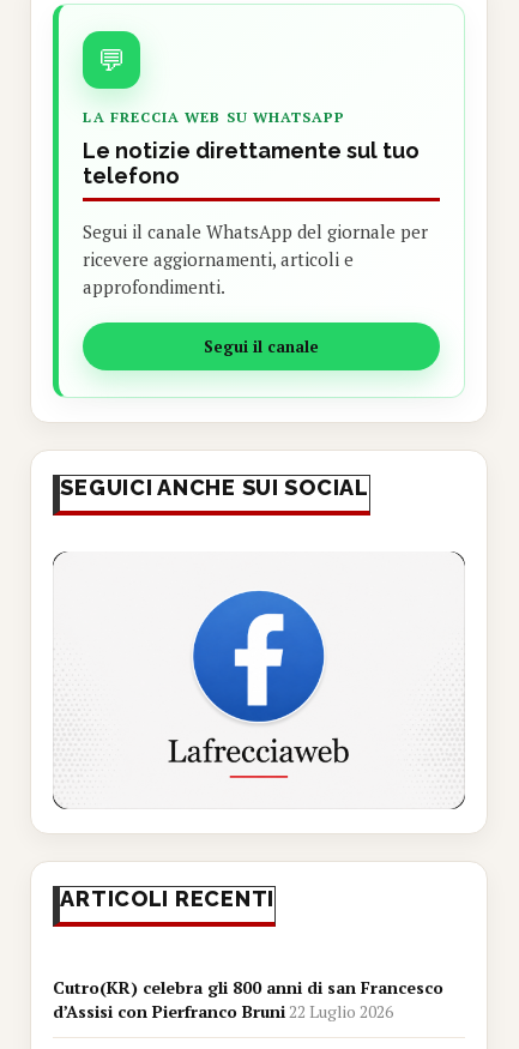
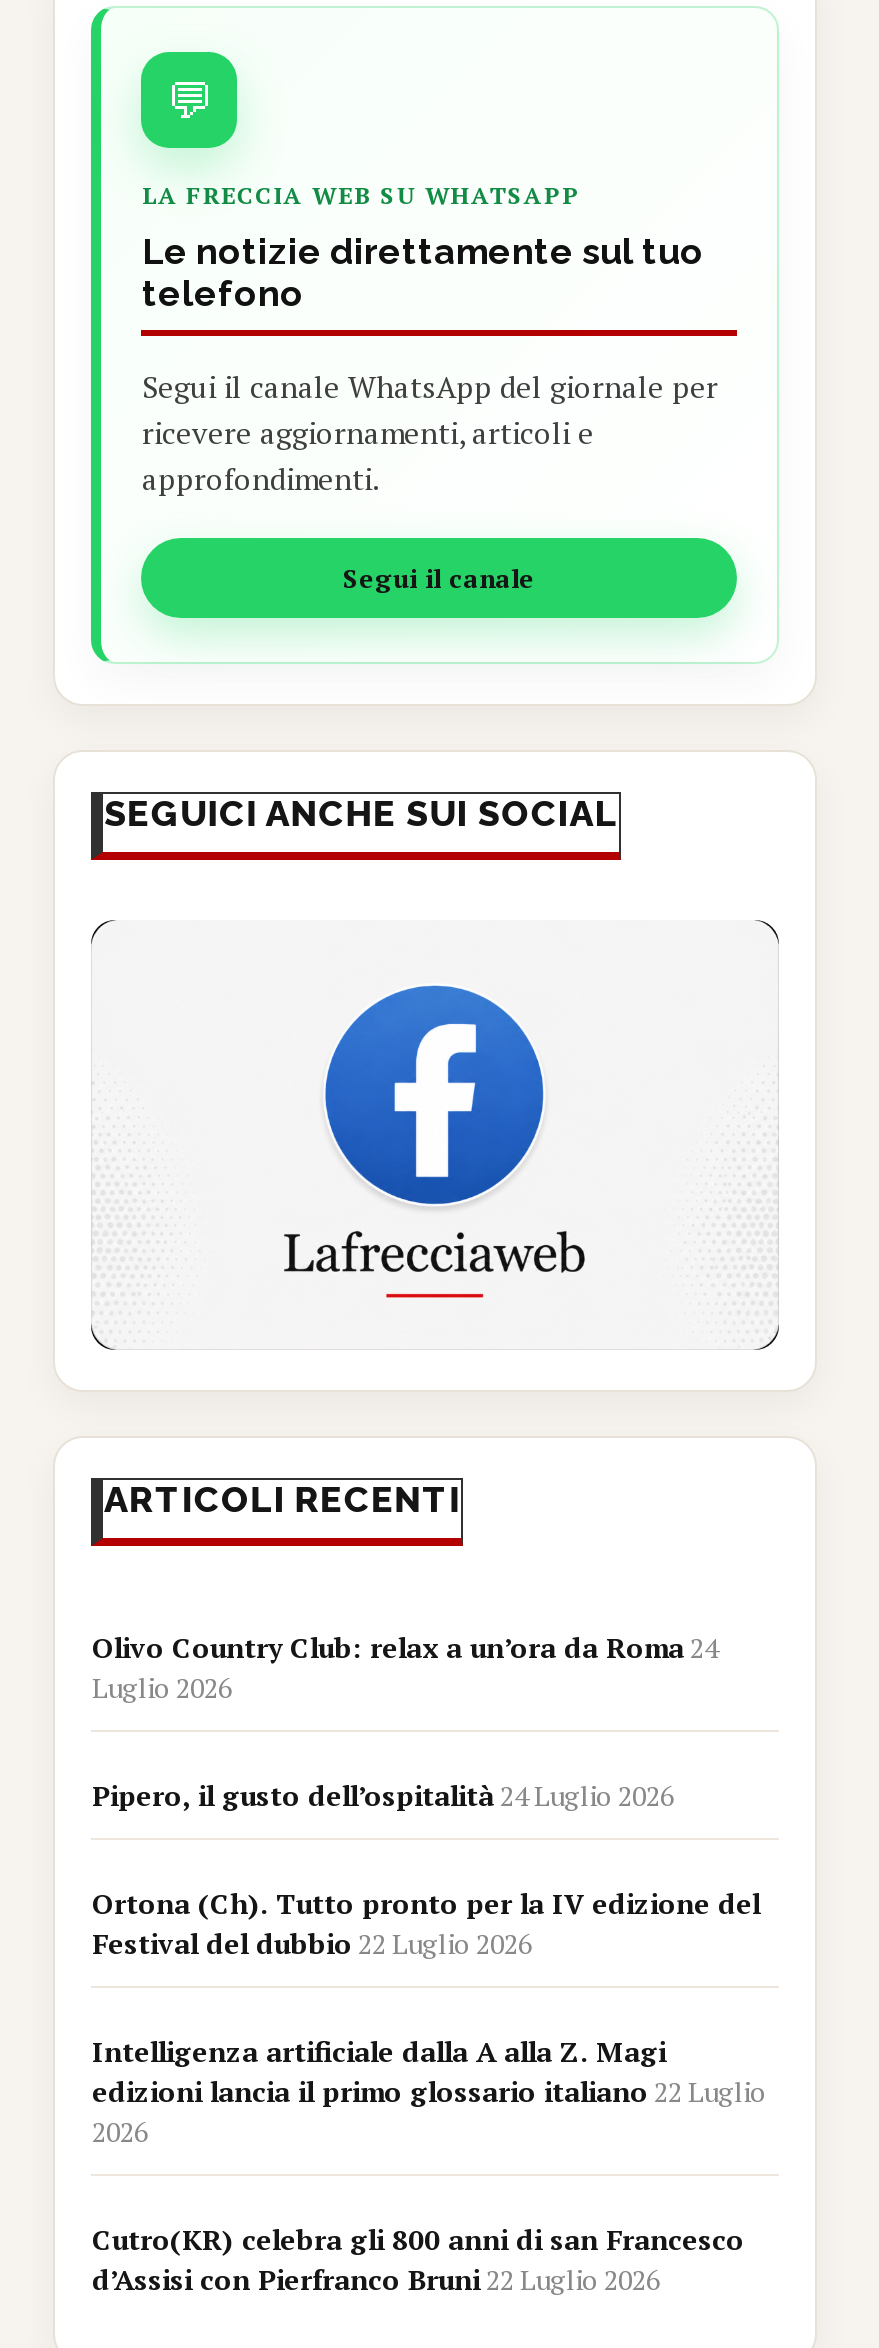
none -> [92,1627,766,2149] Olivo Country Club: relax a un’ora da Roma 24 | Luglio 2026 | Pipero, il gusto dell’ospitalità 24 Luglio 2026 | Ortona (Ch). Tutto pronto per la IV edizione del | Festival del dubbio 22 Luglio 2026 | Intelligenza artificiale dalla A alla Z. Magi | edizioni lancia il primo glossario italiano 22 Luglio | 2026

